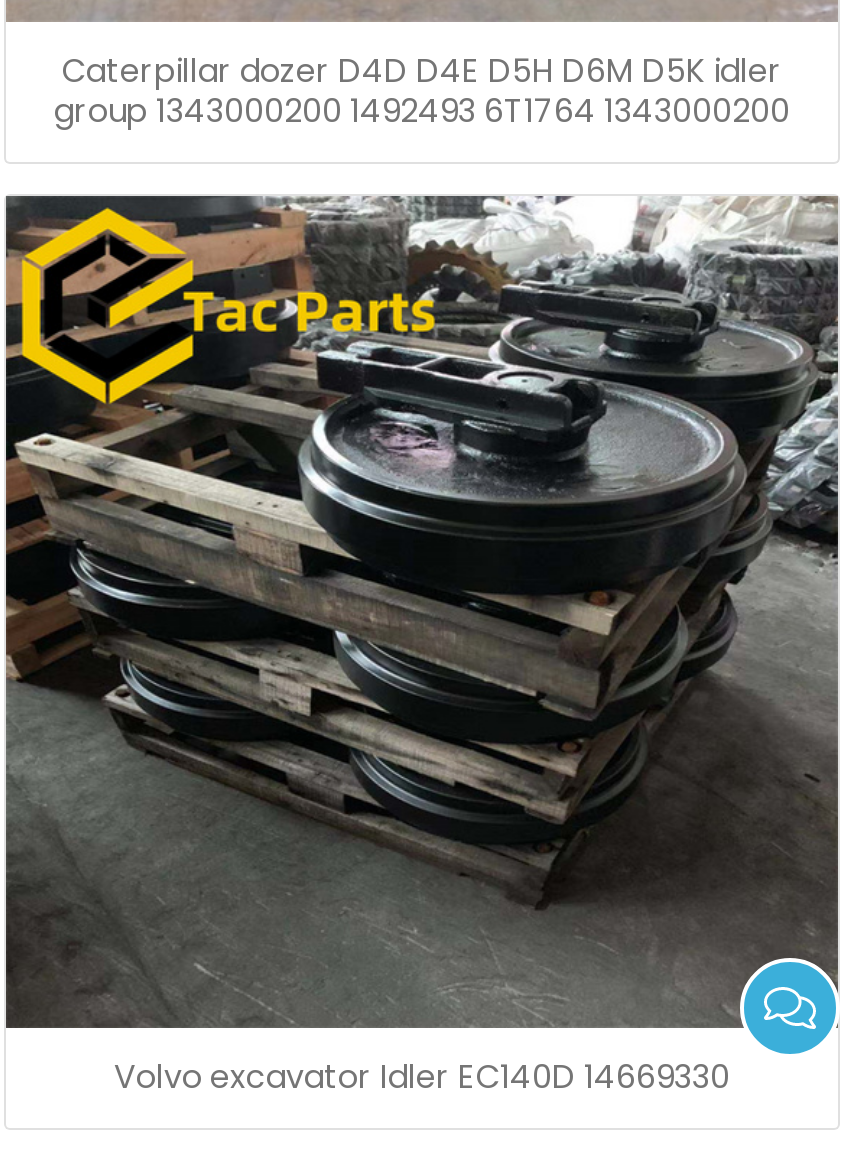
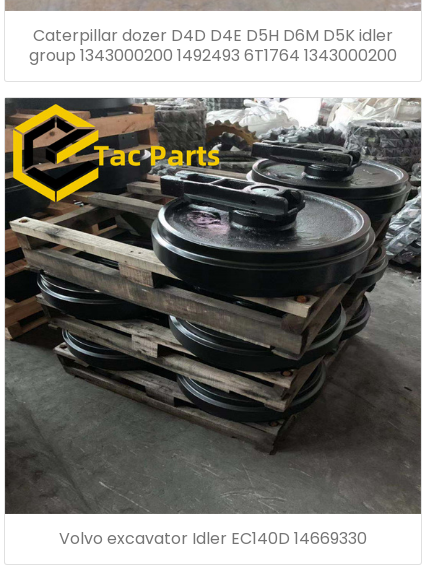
[738,956,838,1056] [image] -> [372,479,422,527] [image]

